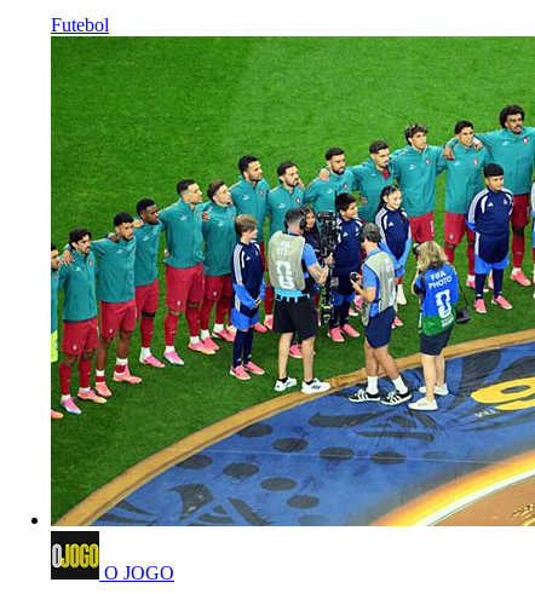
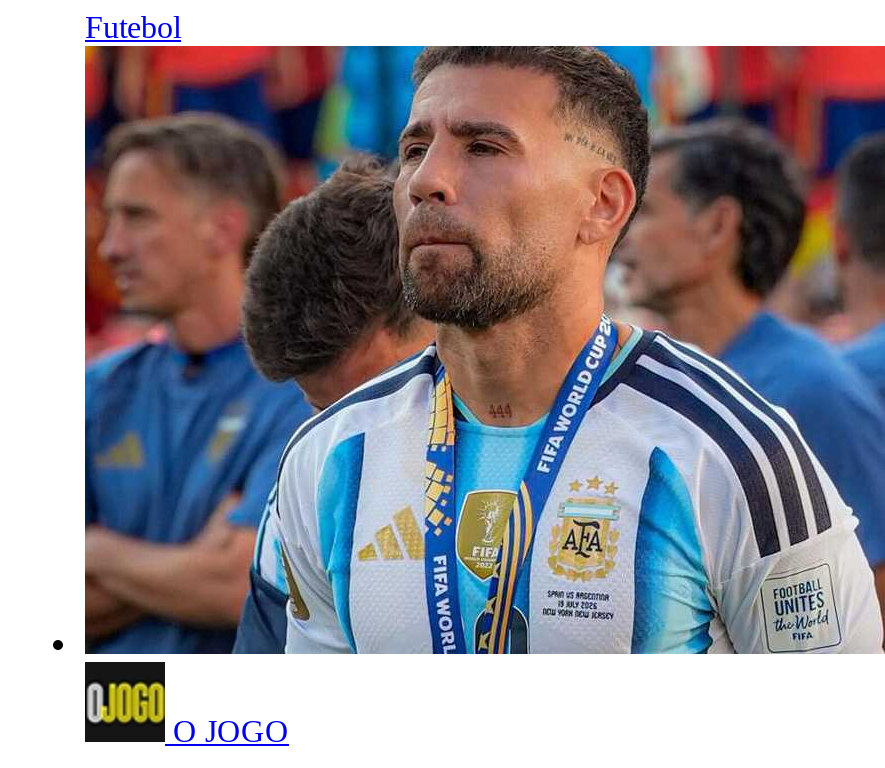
[50,35,531,527] [image] -> [83,44,879,656] [image]

